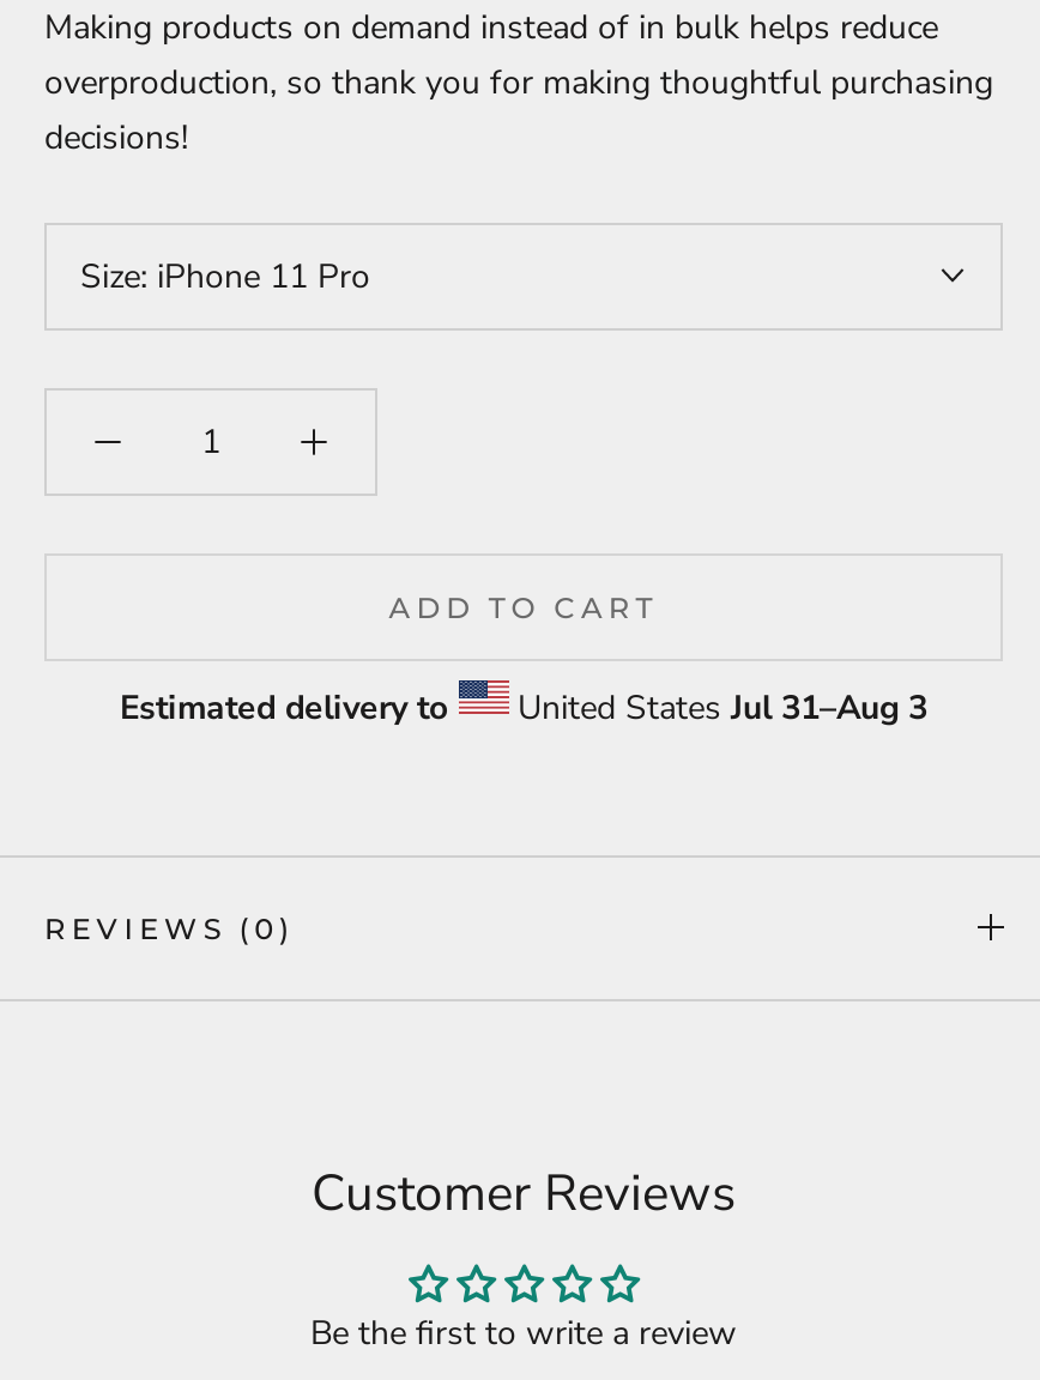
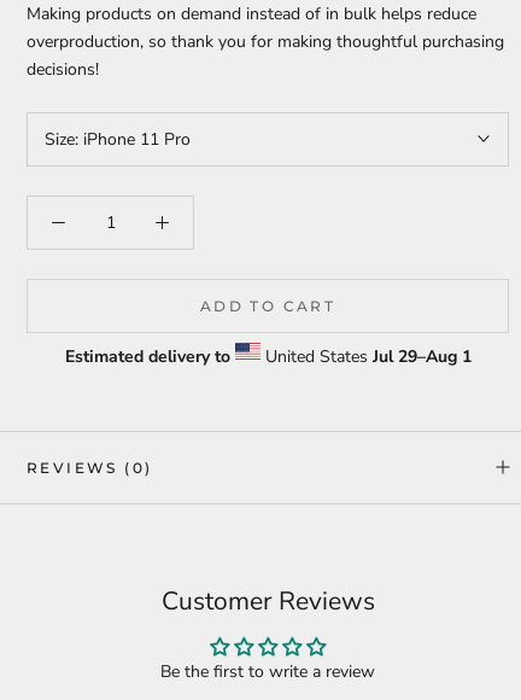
[508,685,927,730] United States Jul 31–Aug 3 -> [260,345,471,368] United States Jul 29–Aug 1

